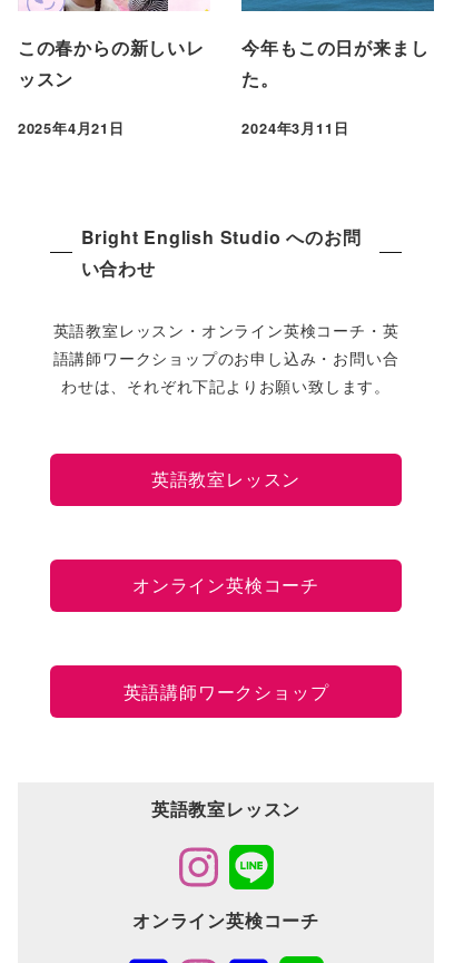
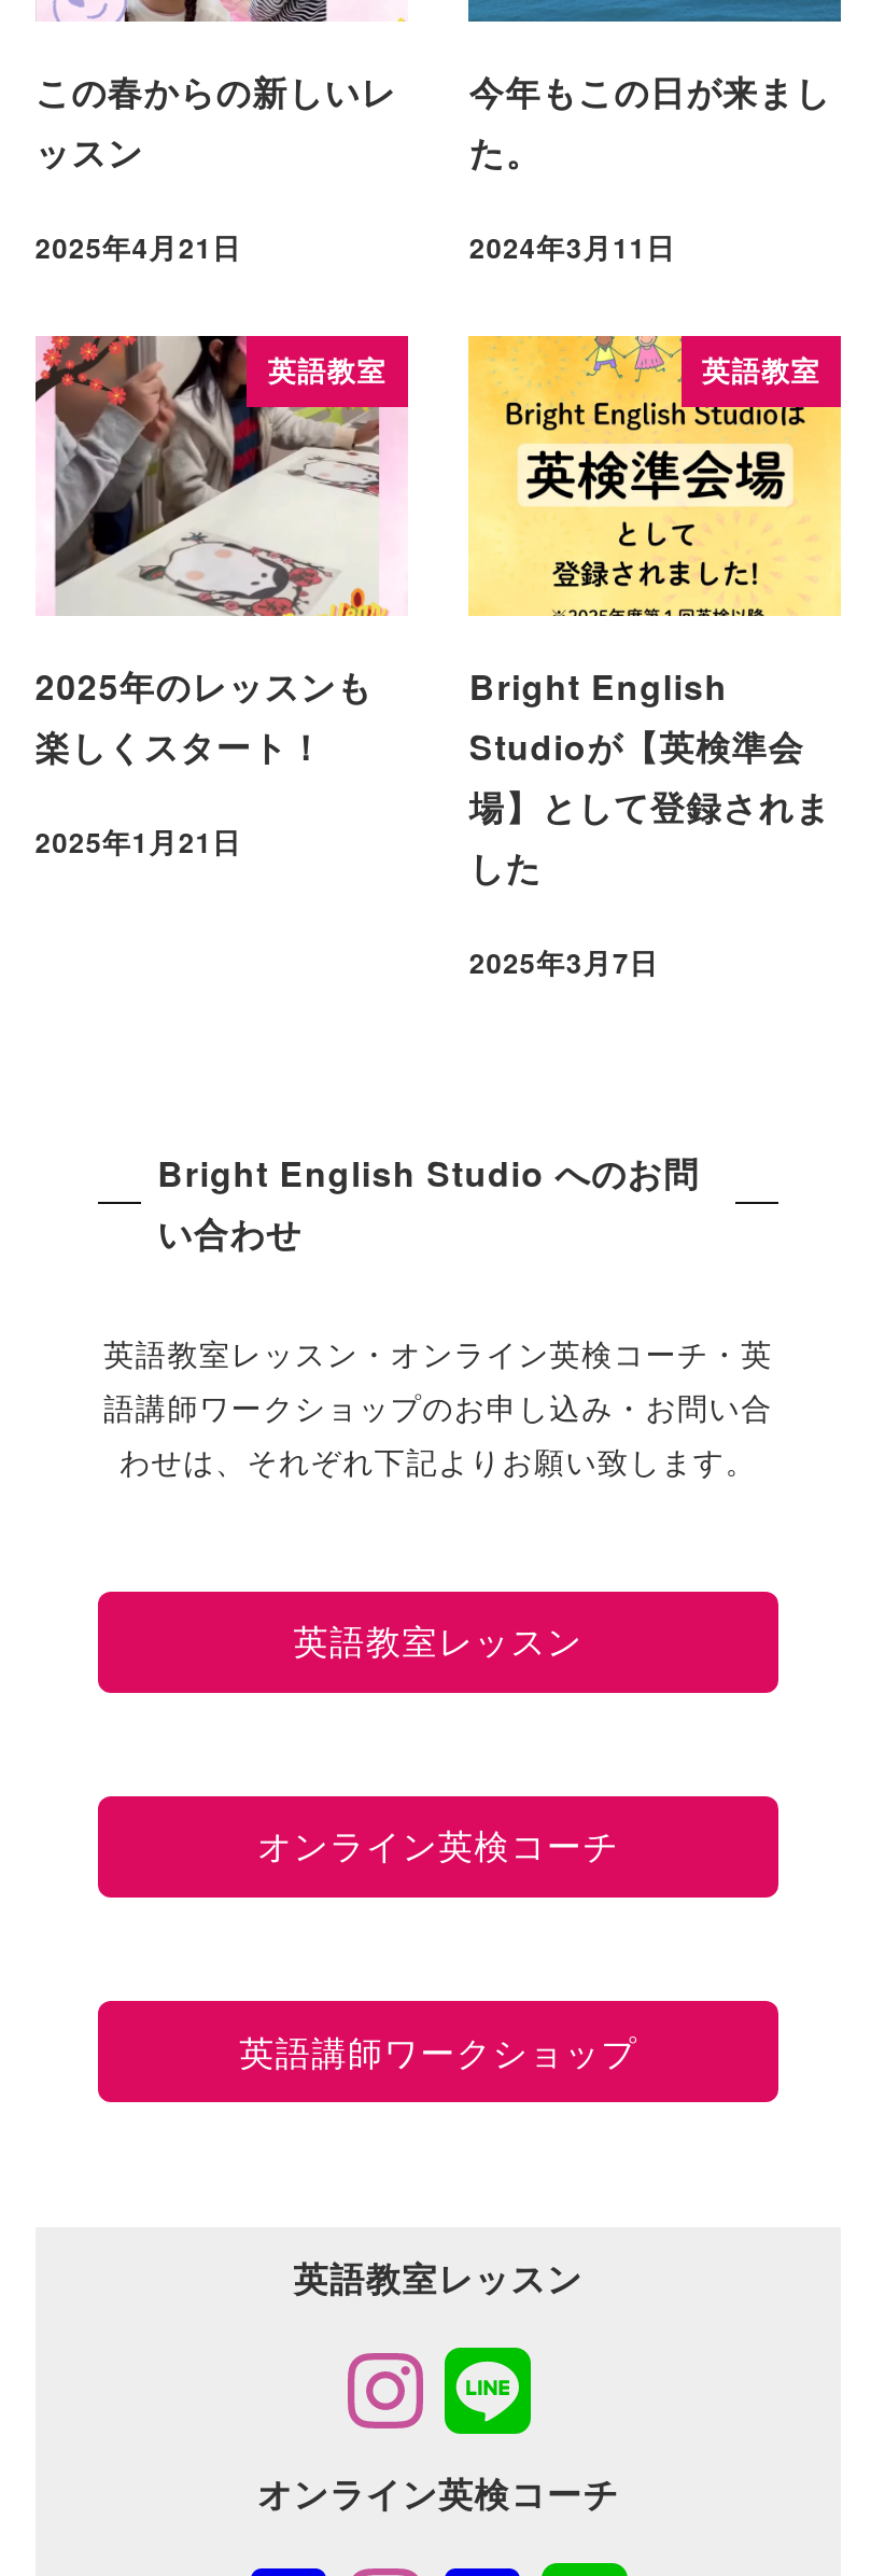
none -> [33,334,410,618] [image] | 英語教室
none -> [35,661,373,862] 2025年のレッスンも | 楽しくスタート！ | 2025年1月21日
none -> [466,334,843,618] [image] | 英語教室
none -> [469,661,831,982] Bright English | Studioが【英検準会 | 場】として登録されま | した | 2025年3月7日

